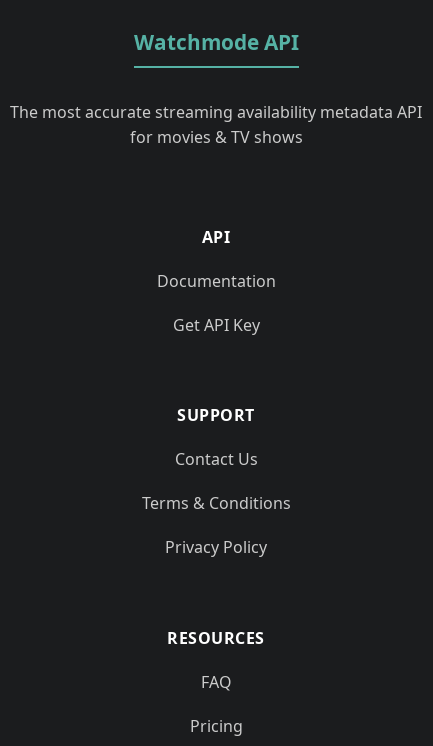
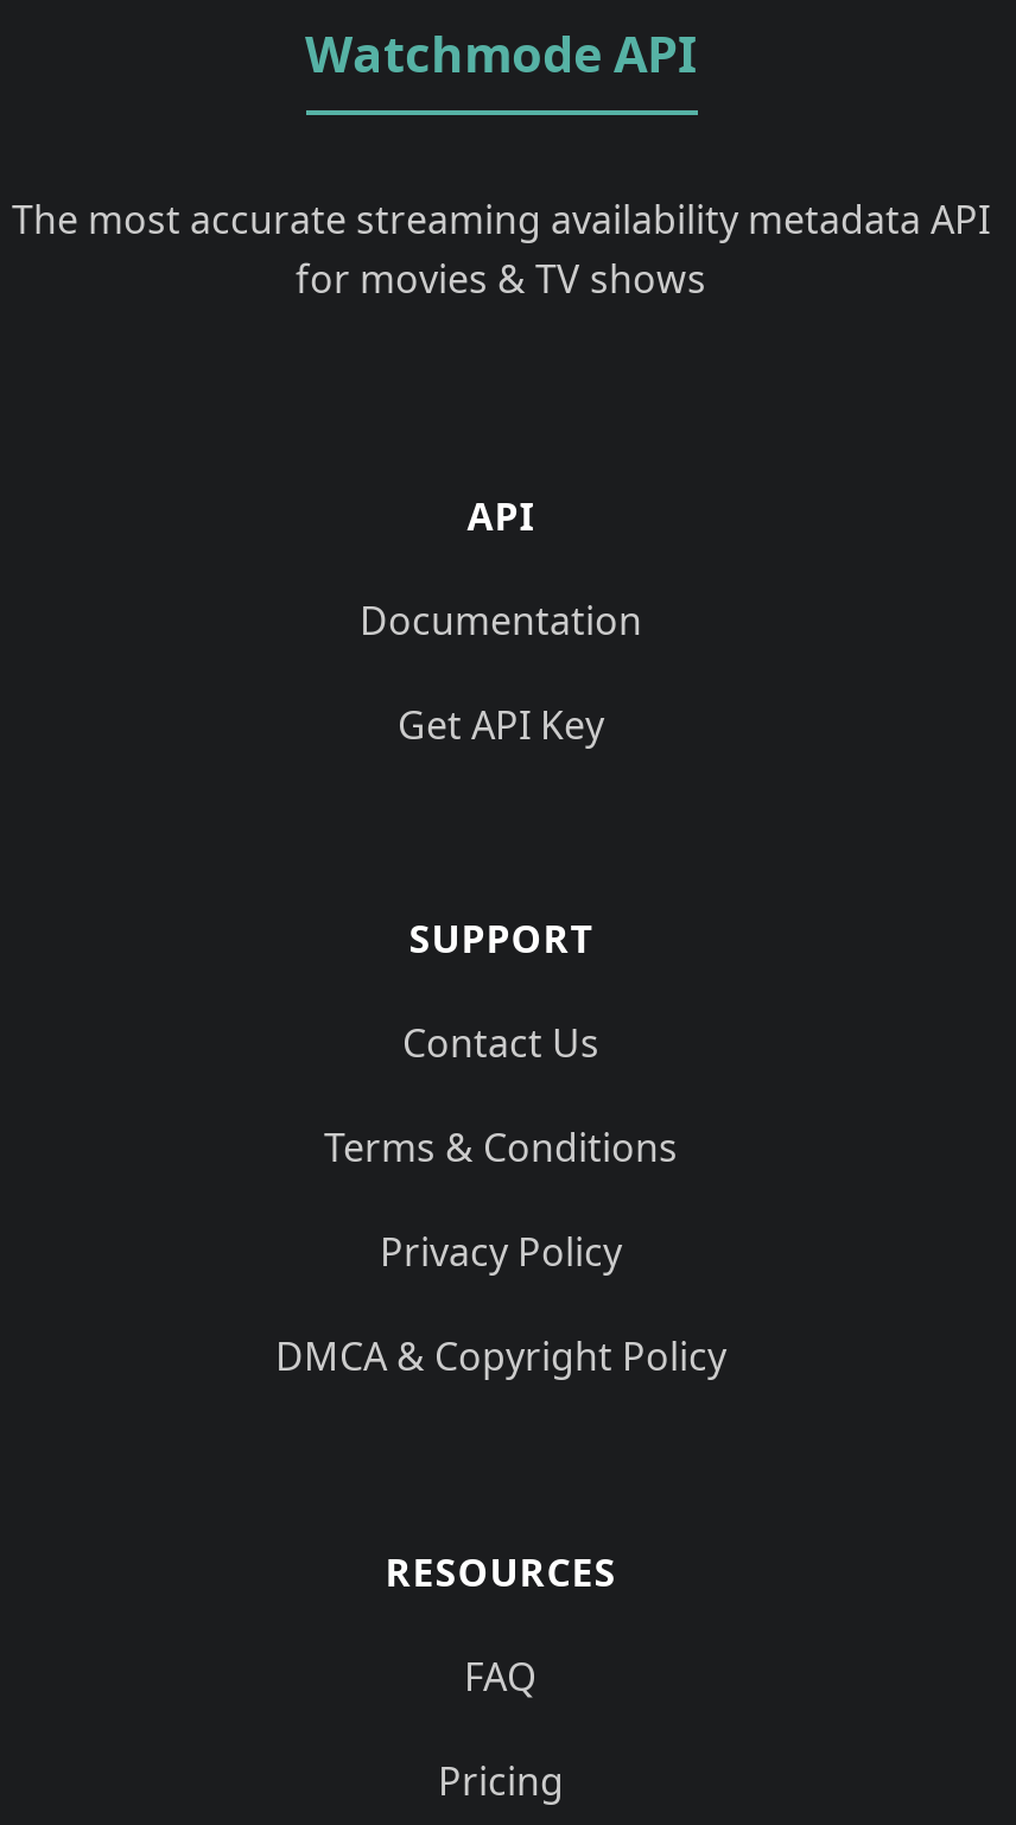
none -> [275,1331,726,1383] DMCA & Copyright Policy

